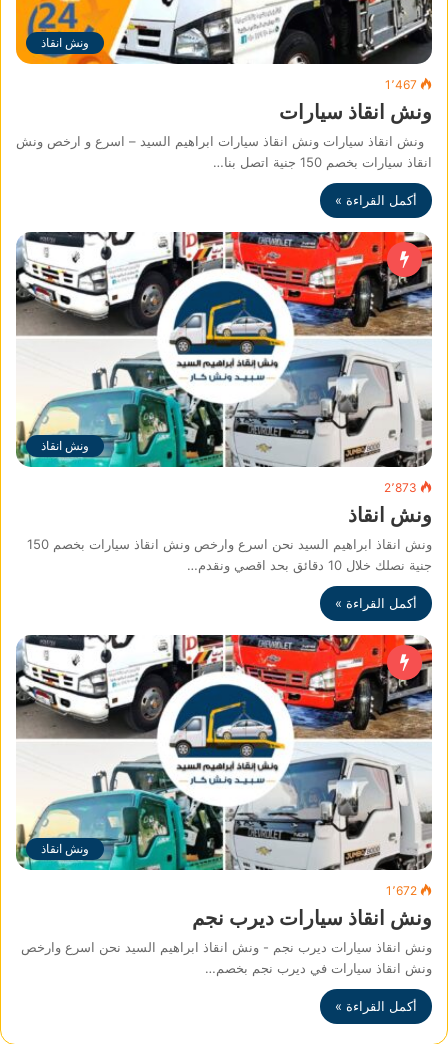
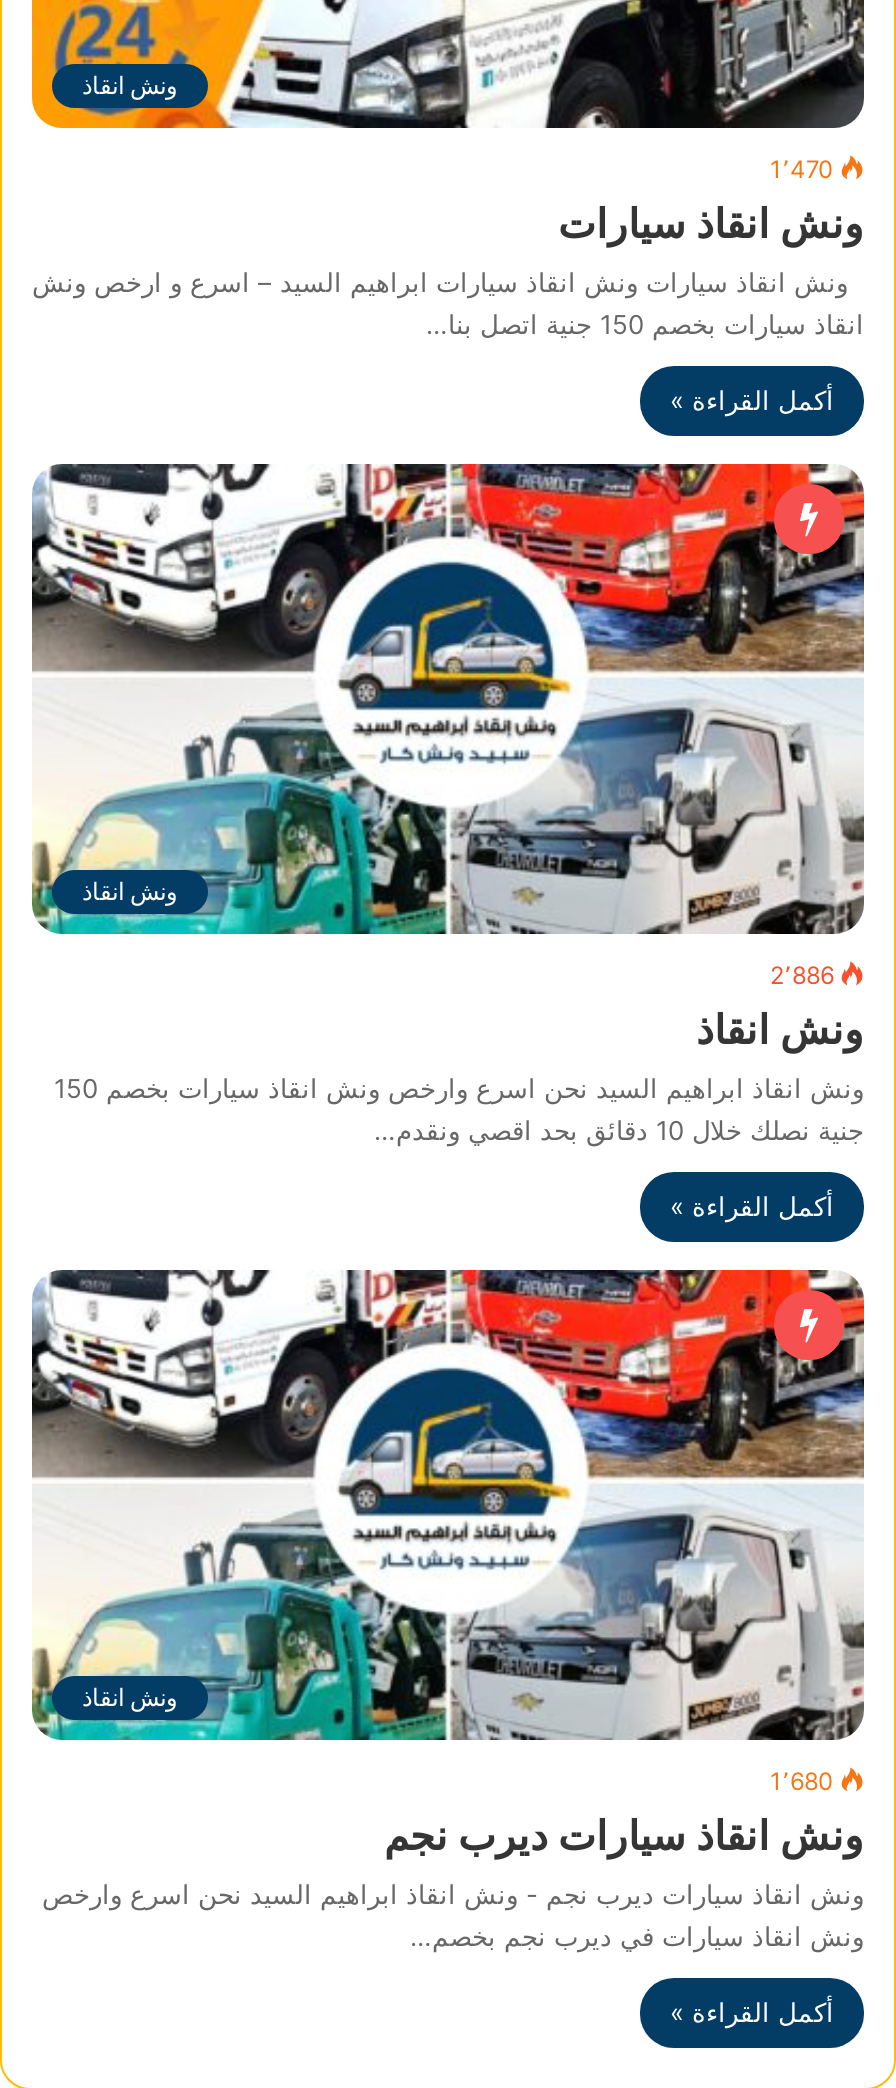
[385,77,417,92] 1٬467 -> [770,155,834,185] 1٬470
[384,480,417,495] 2٬873 -> [770,960,834,990] 2٬886
[386,883,417,898] 1٬672 -> [770,1765,834,1795] 1٬680

